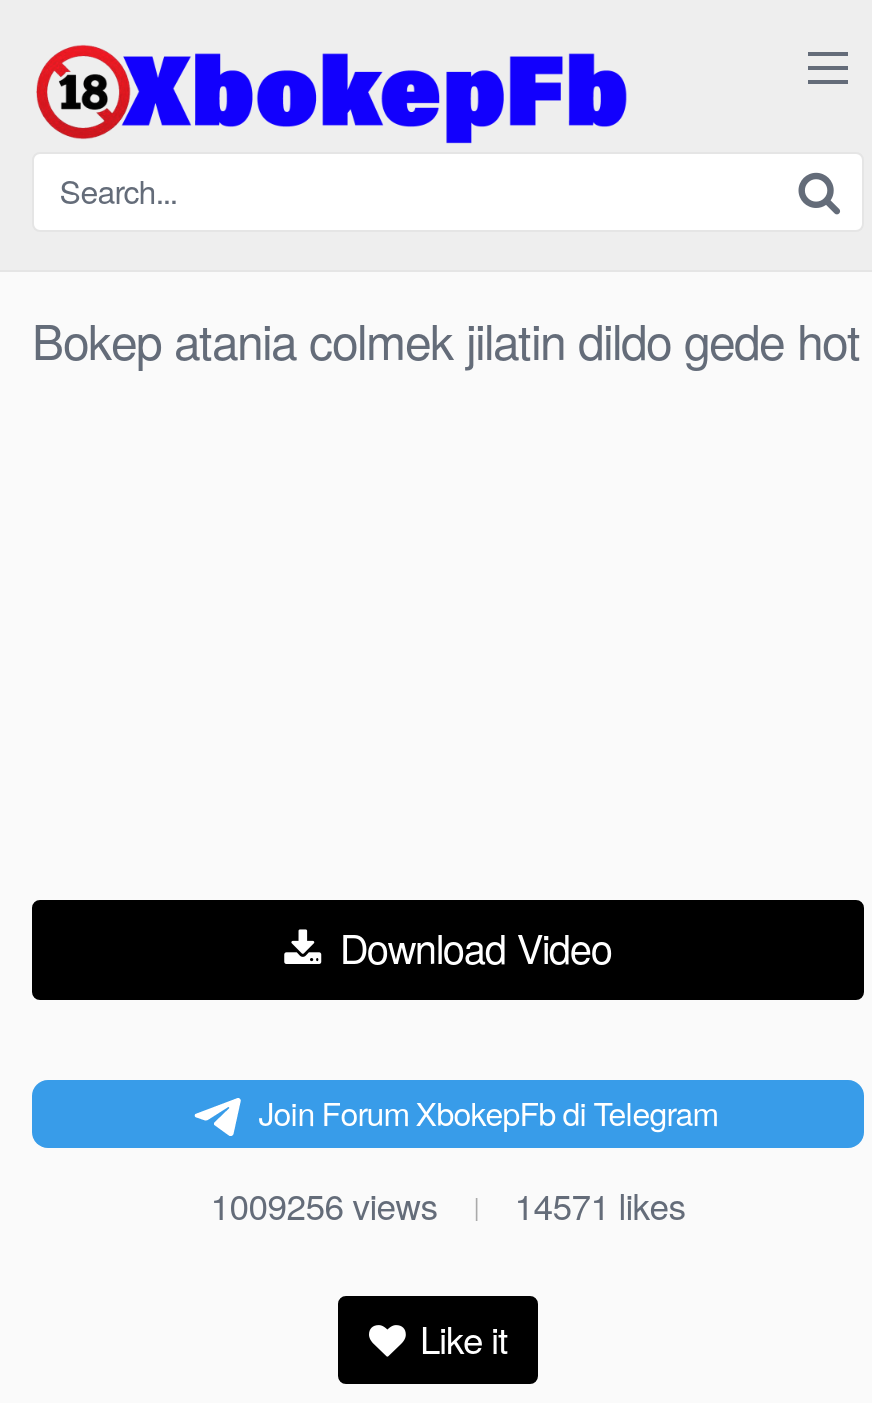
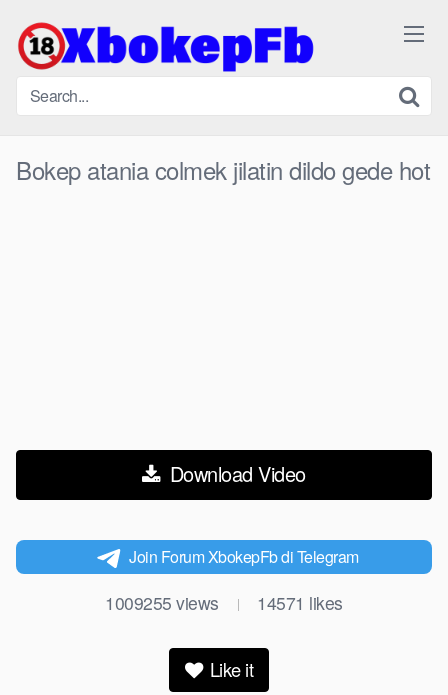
[210,1180,438,1230] 1009256 views -> [105,590,219,615] 1009255 views

